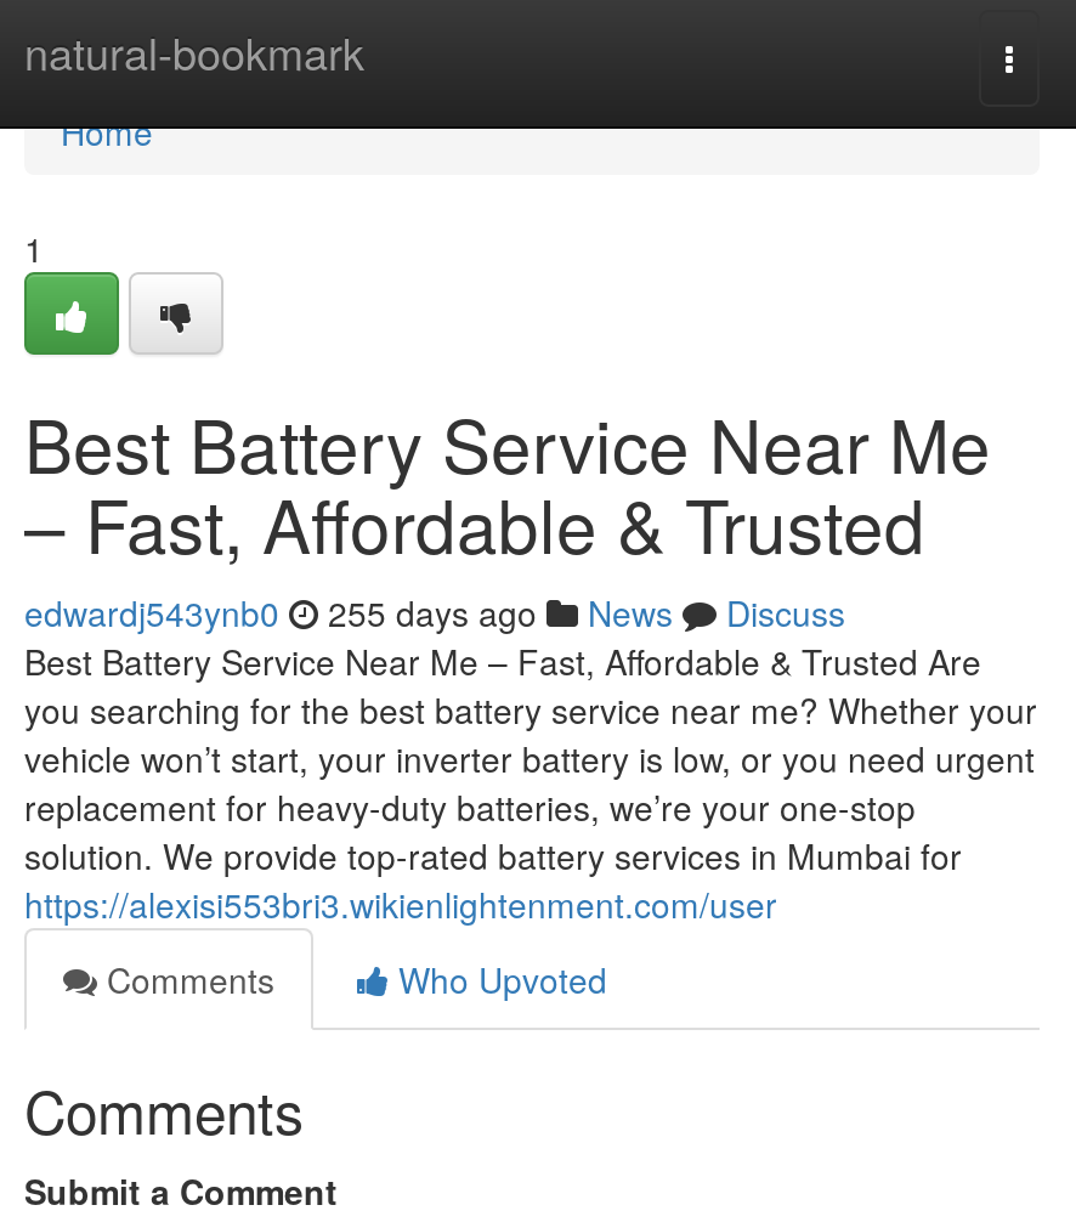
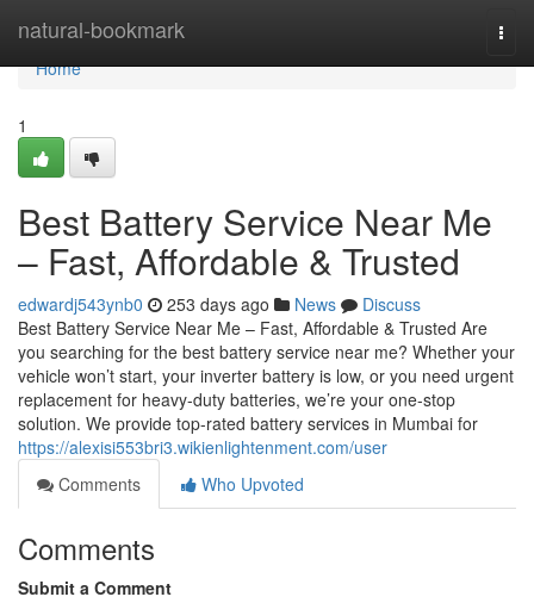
[24,588,845,637] edwardj543ynb0 255 days ago News Discuss -> [18,292,421,316] edwardj543ynb0 253 days ago News Discuss

